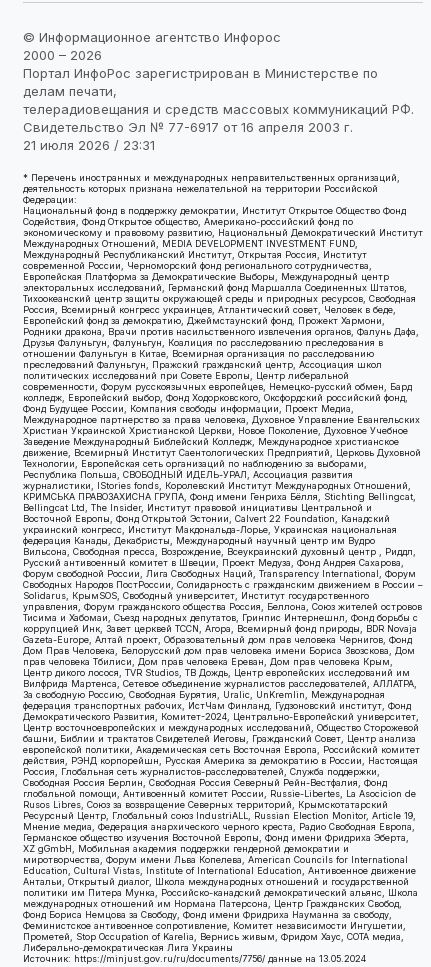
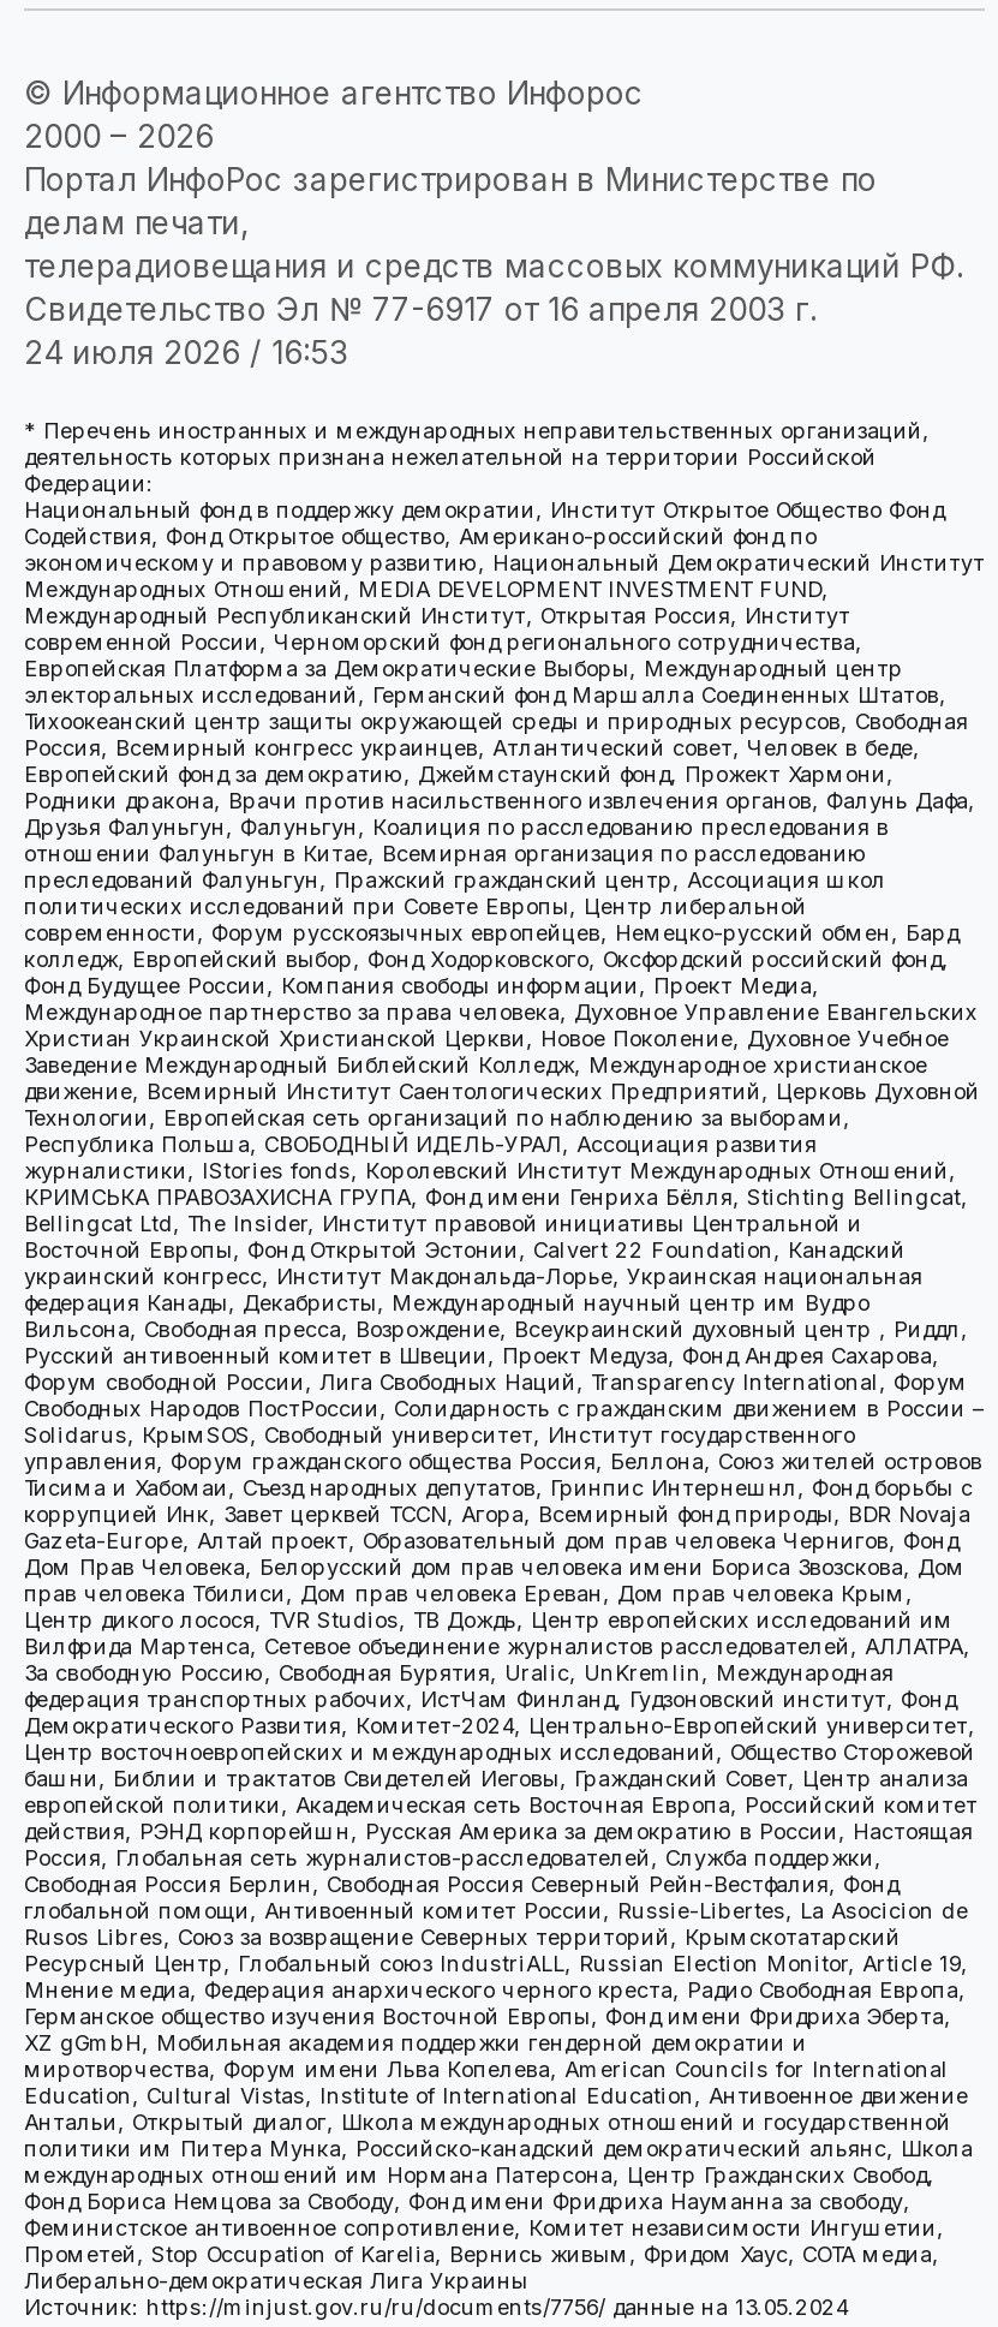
[23,137,155,153] 21 июля 2026 / 23:31 -> [24,333,348,371] 24 июля 2026 / 16:53

